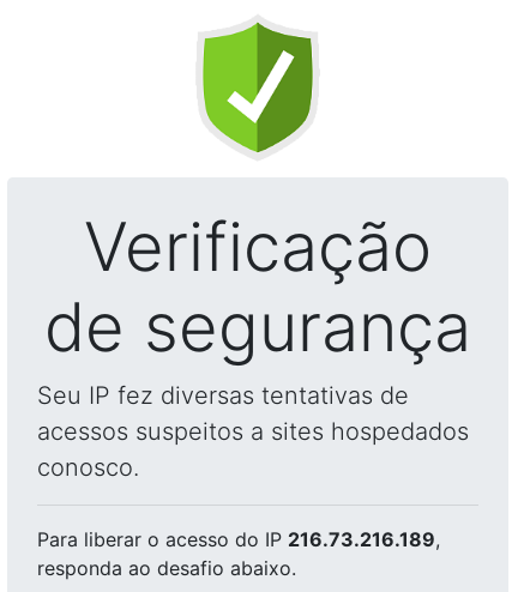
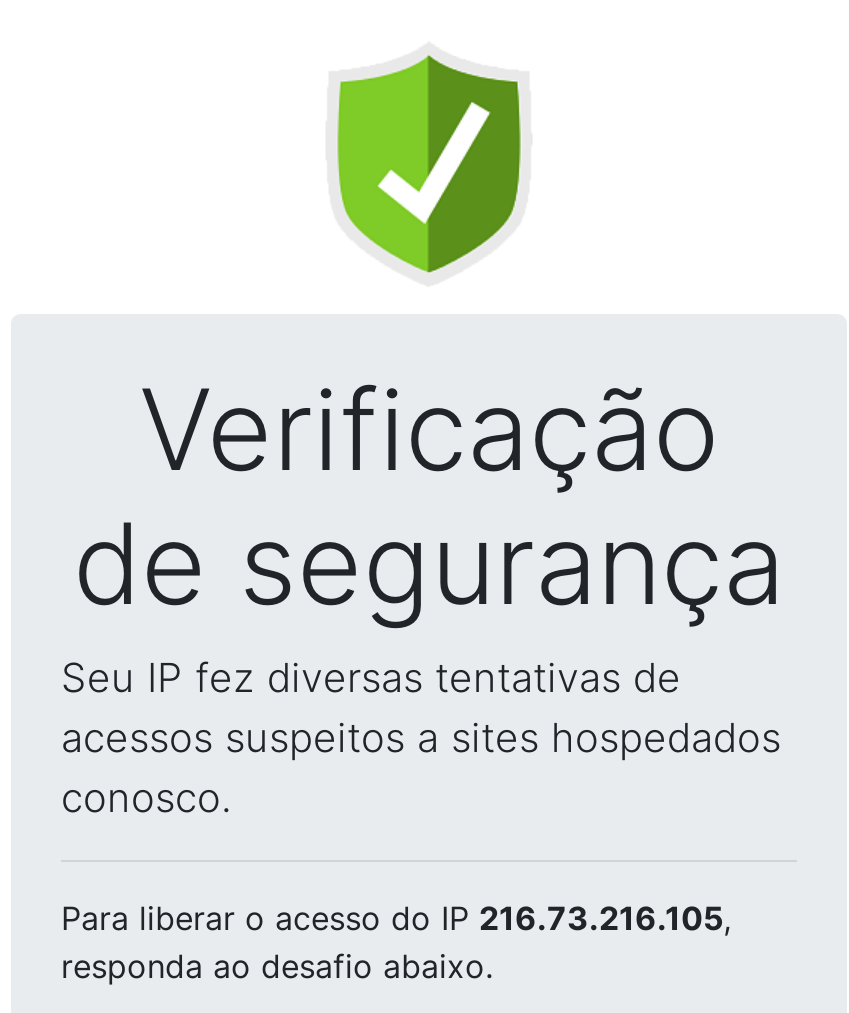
[37,527,440,551] Para liberar o acesso do IP 216.73.216.189, -> [61,898,731,938] Para liberar o acesso do IP 216.73.216.105,

